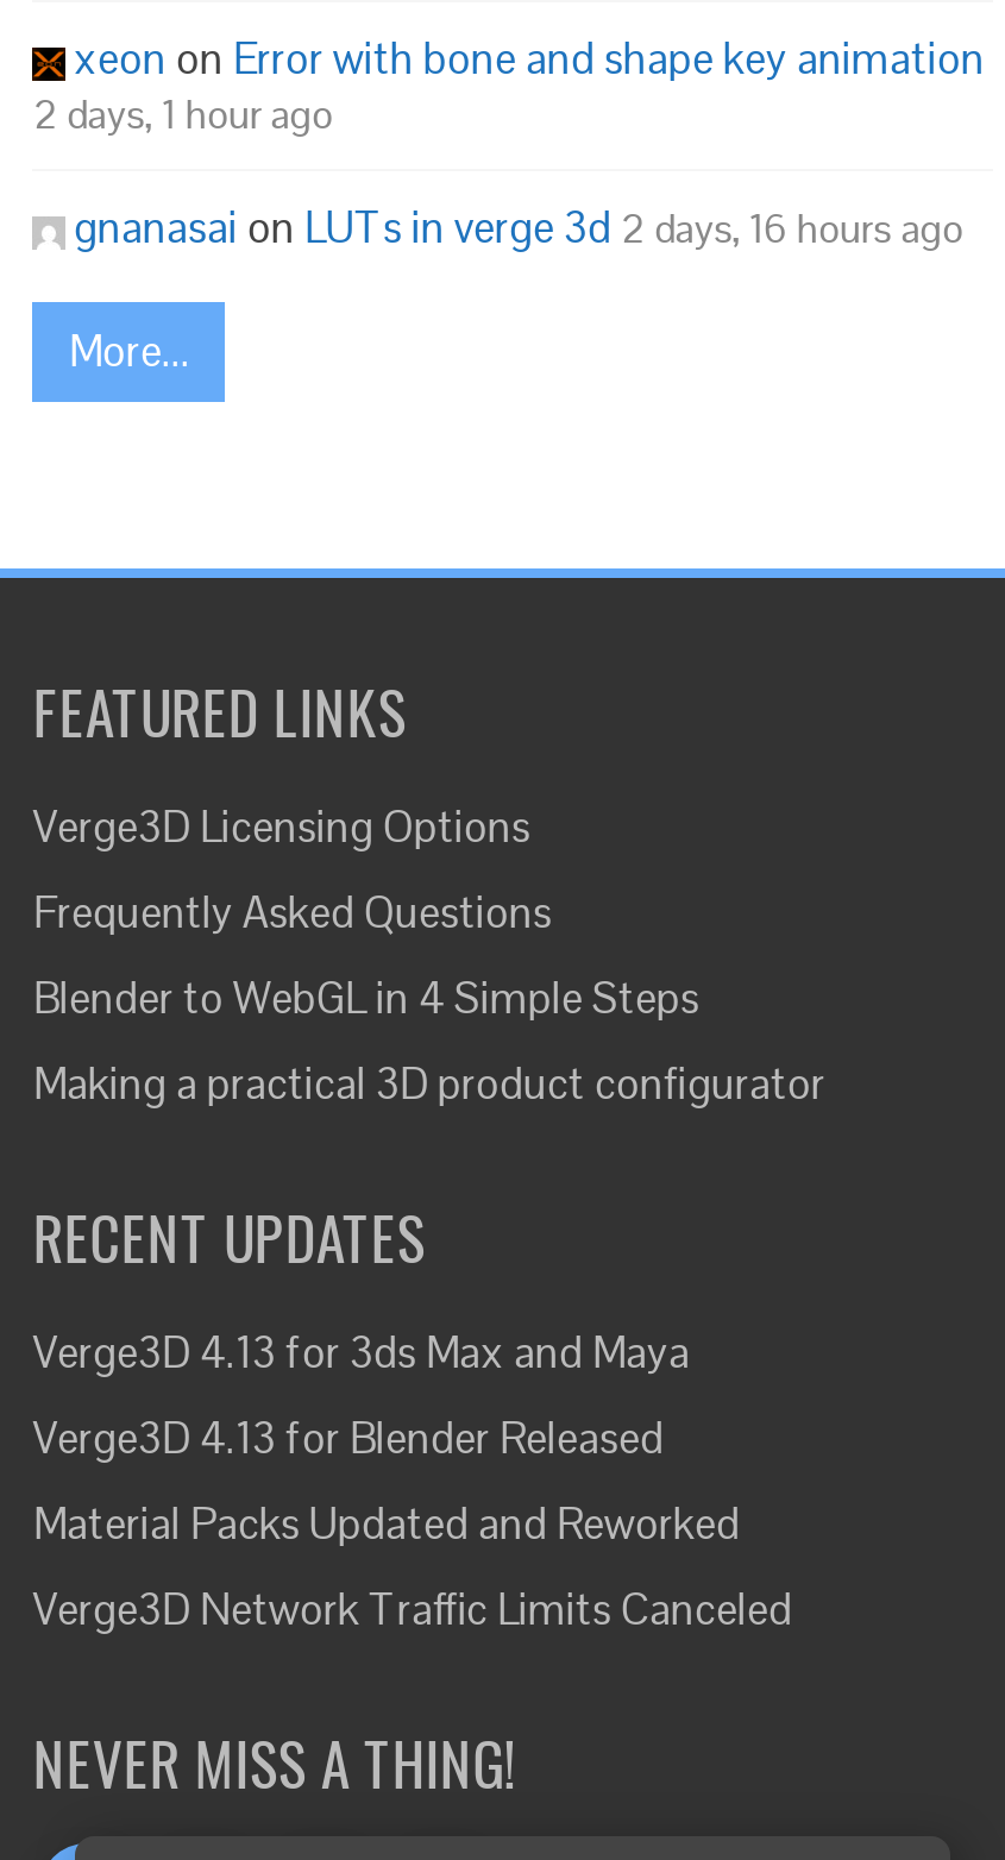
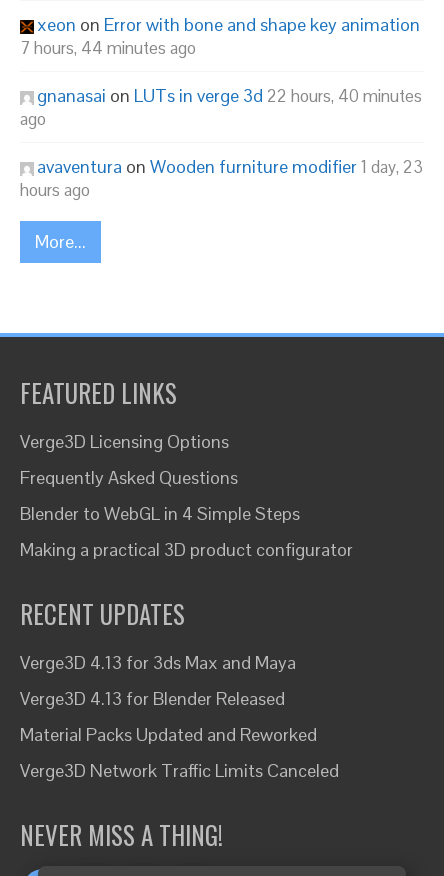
[33,88,963,255] 2 days, 1 hour ago | gnanasai on LUTs in verge 3d 2 days, 16 hours ago -> [20,37,423,201] 7 hours, 44 minutes ago | gnanasai on LUTs in verge 3d 22 hours, 40 minutes | ago | avaventura on Wooden furniture modifier 1 day, 23 | hours ago

